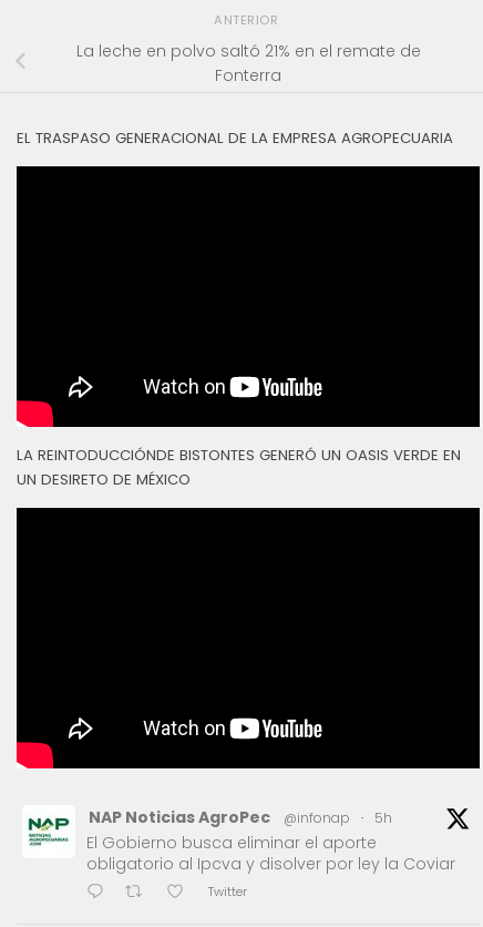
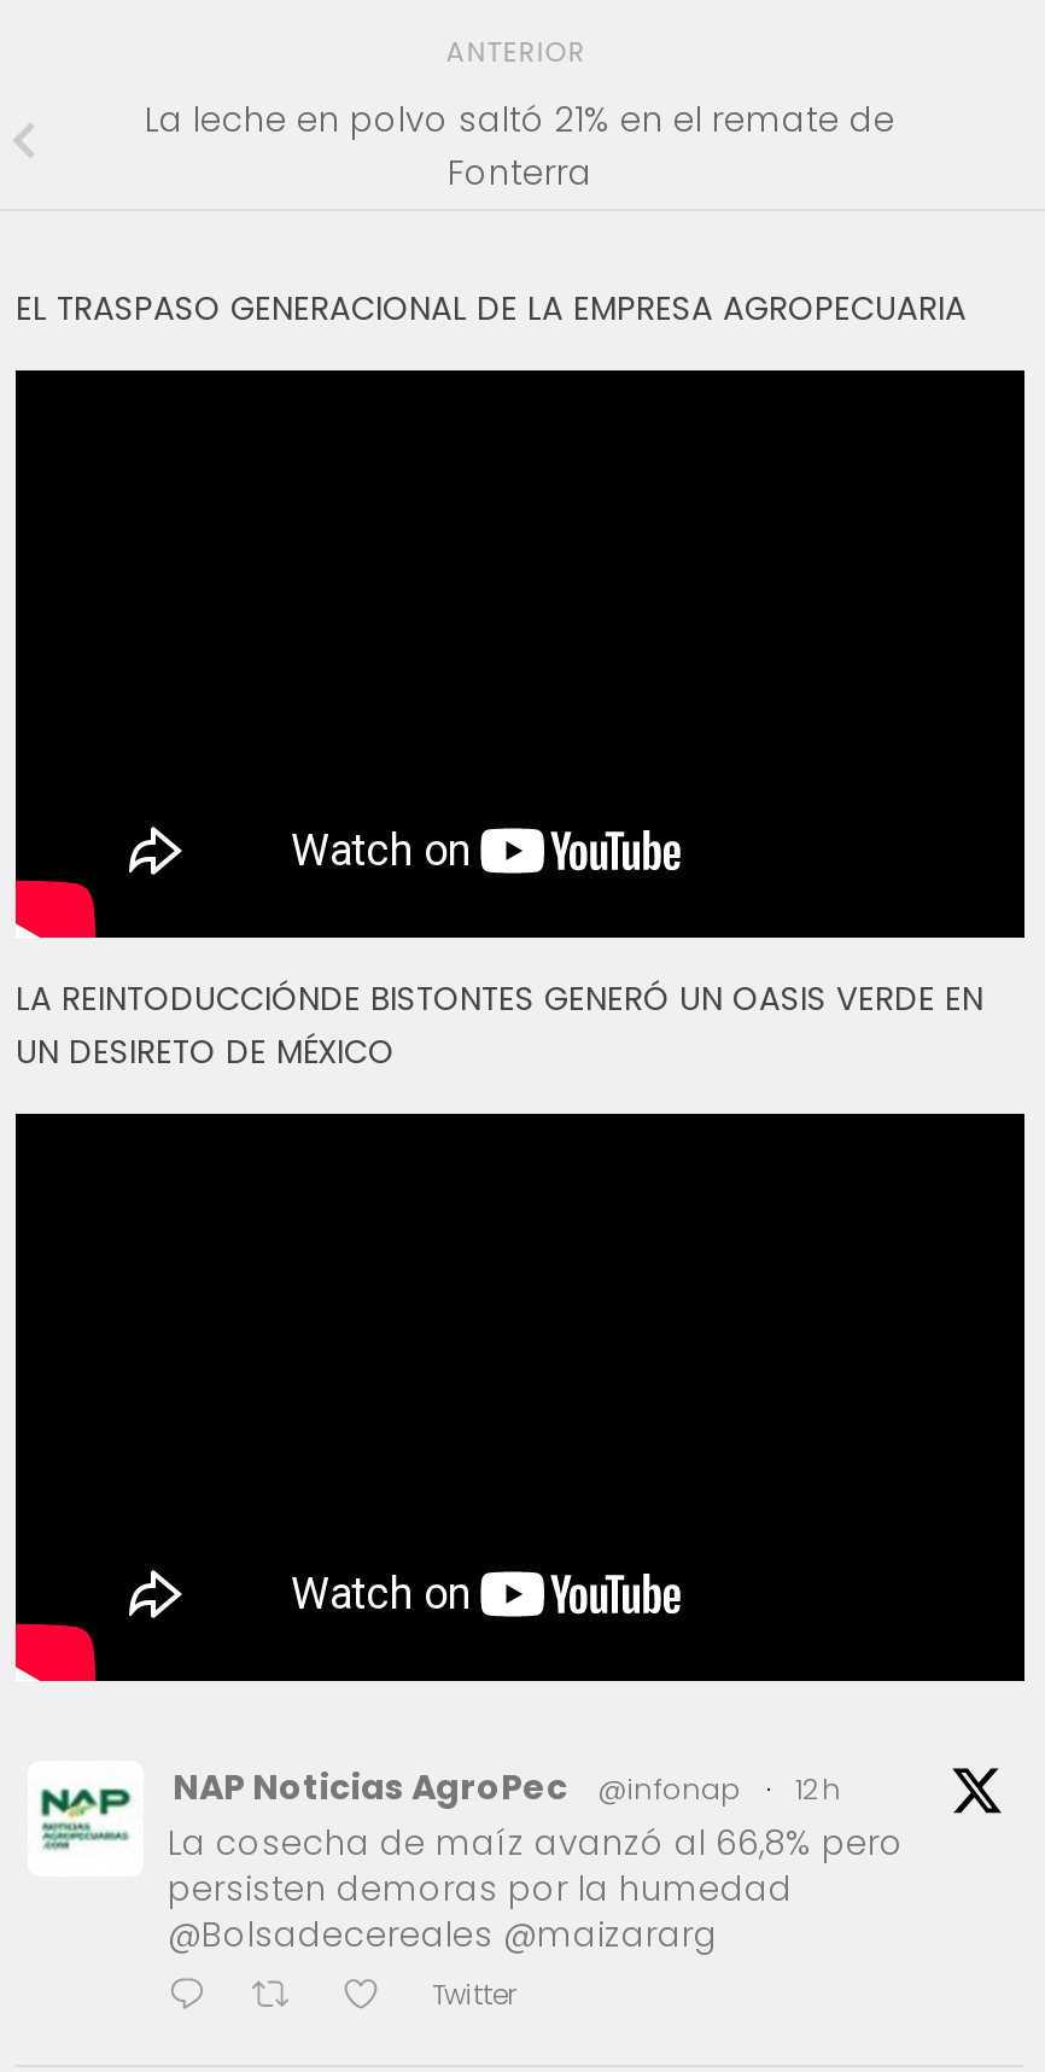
[86,809,455,875] 5h | El Gobierno busca eliminar el aporte | obligatorio al Ipcva y disolver por ley la Coviar -> [168,1769,904,1960] 12h | La cosecha de maíz avanzó al 66,8% pero | persisten demoras por la humedad | @Bolsadecereales @maizararg

